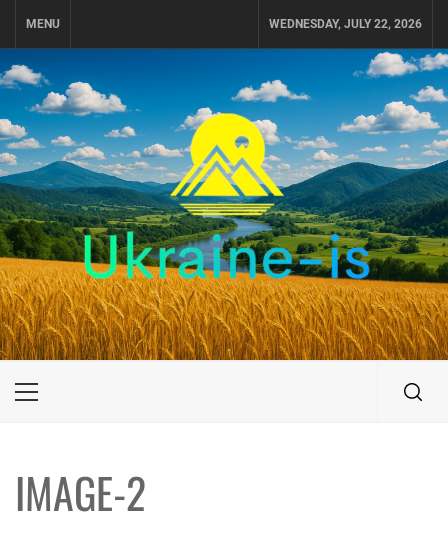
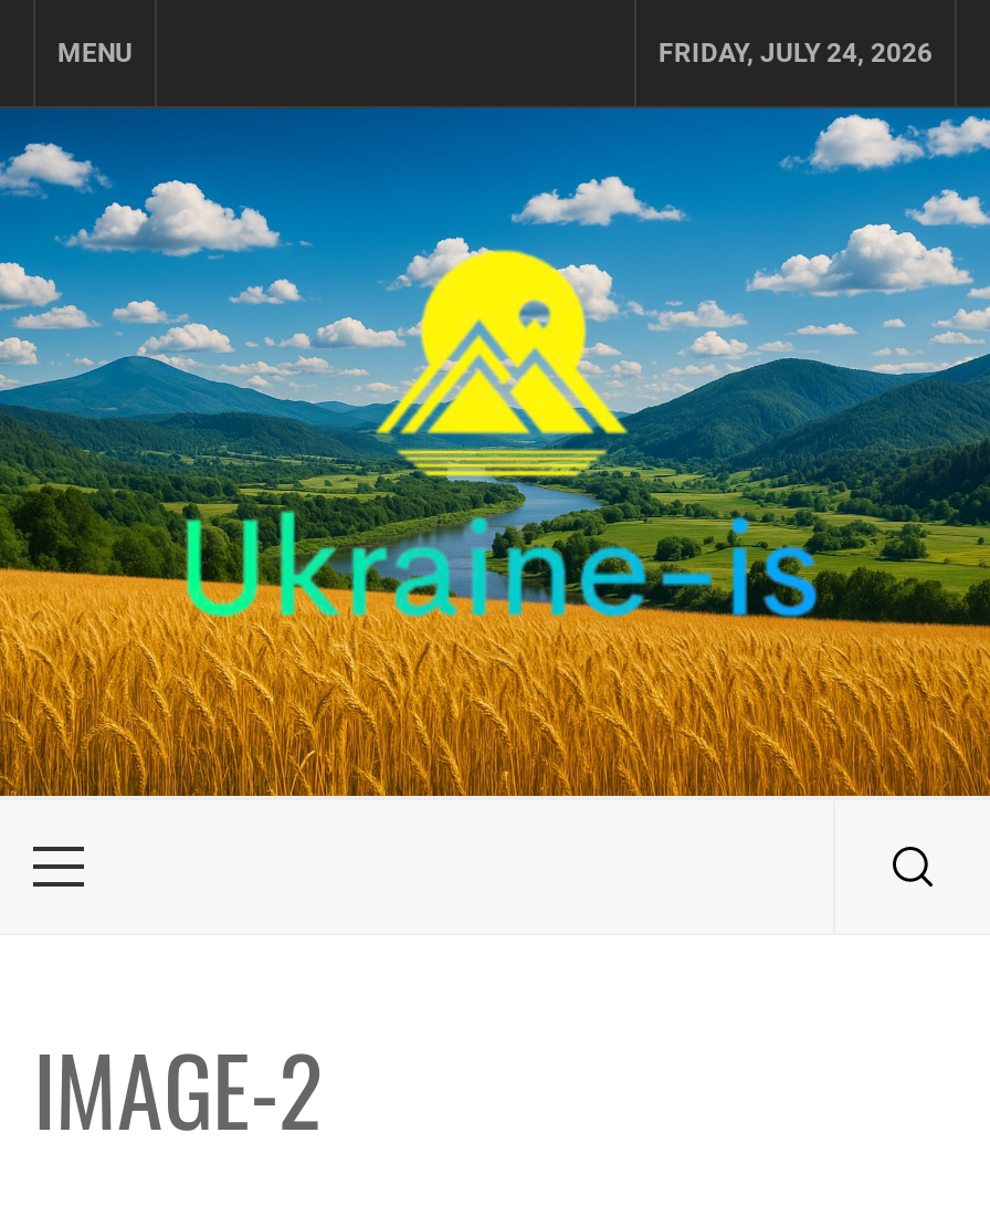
[269,17,422,31] WEDNESDAY, JULY 22, 2026 -> [659,38,933,69] FRIDAY, JULY 24, 2026

